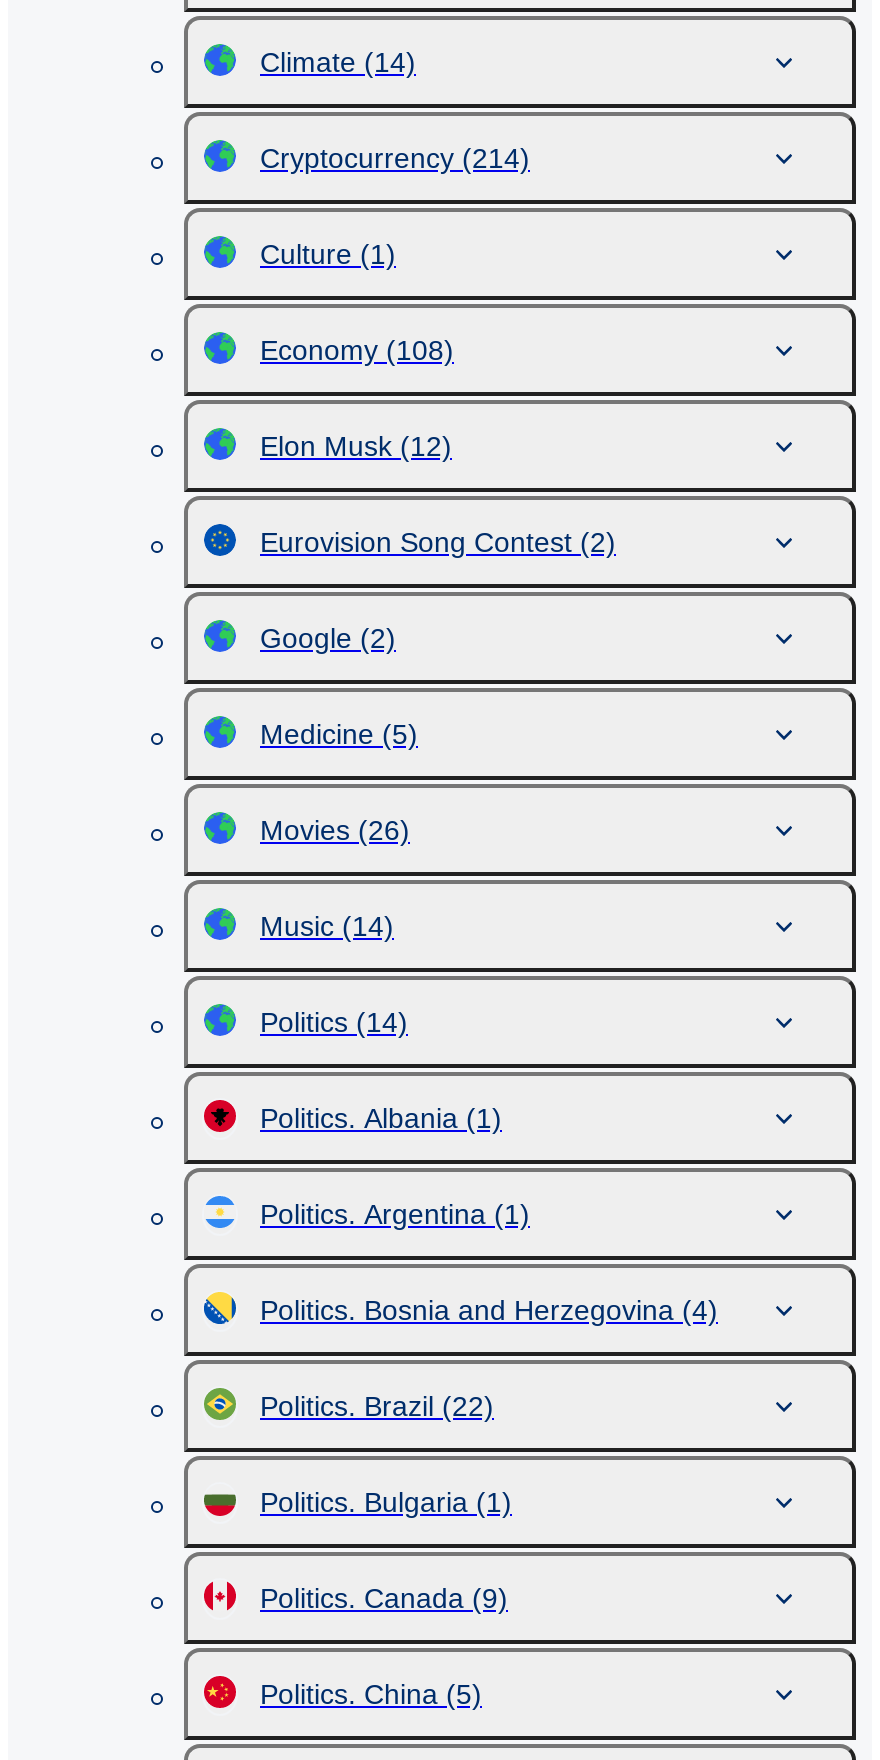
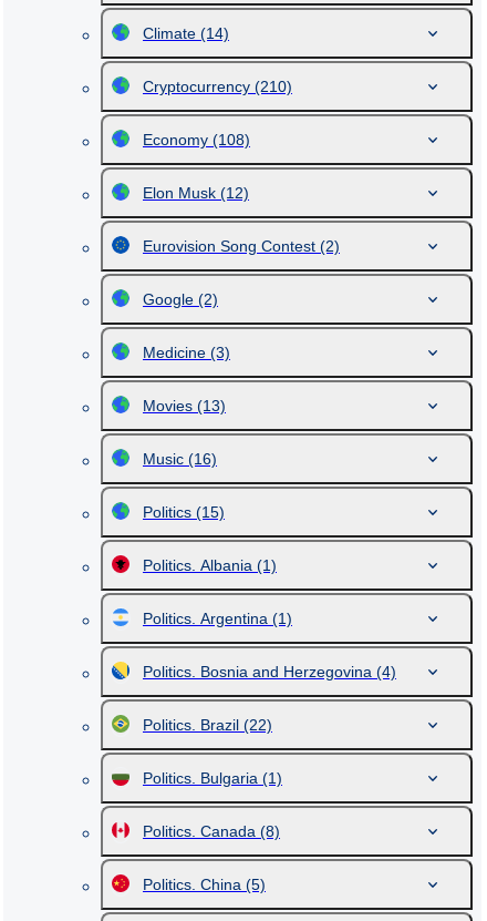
[260,142,530,270] Cryptocurrency (214) | Culture (1) -> [143,78,292,95] Cryptocurrency (210)
[260,718,418,750] Medicine (5) -> [143,344,230,361] Medicine (3)
[260,814,410,846] Movies (26) -> [143,397,226,415] Movies (13)
[260,910,394,942] Music (14) -> [143,450,217,468] Music (16)
[260,1006,408,1038] Politics (14) -> [143,503,225,521] Politics (15)
[260,1582,508,1614] Politics. Canada (9) -> [143,822,280,840] Politics. Canada (8)

